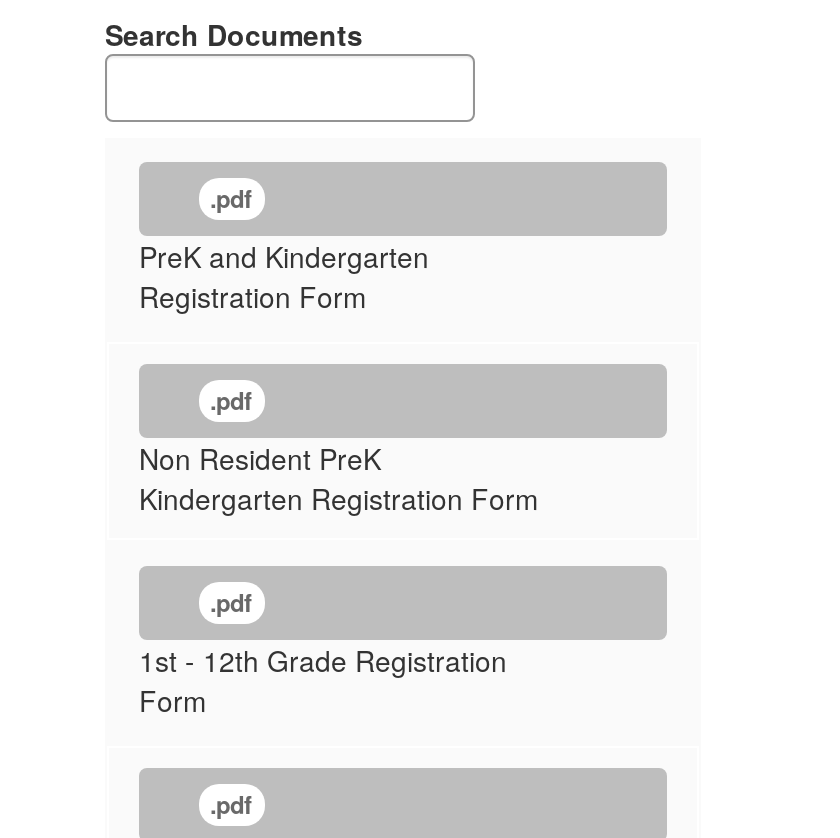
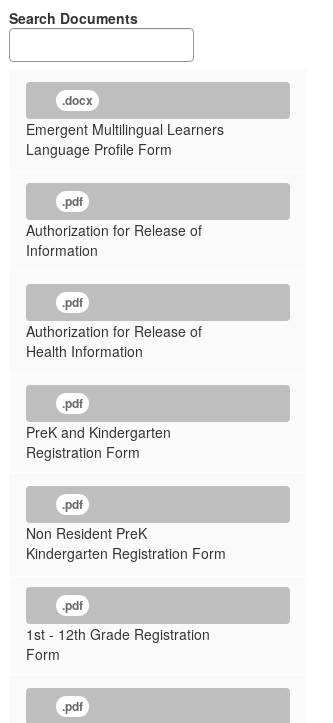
none -> [26,91,224,361] .docx | Emergent Multilingual Learners | Language Profile Form | .pdf | Authorization for Release of | Information | .pdf | Authorization for Release of | Health Information

